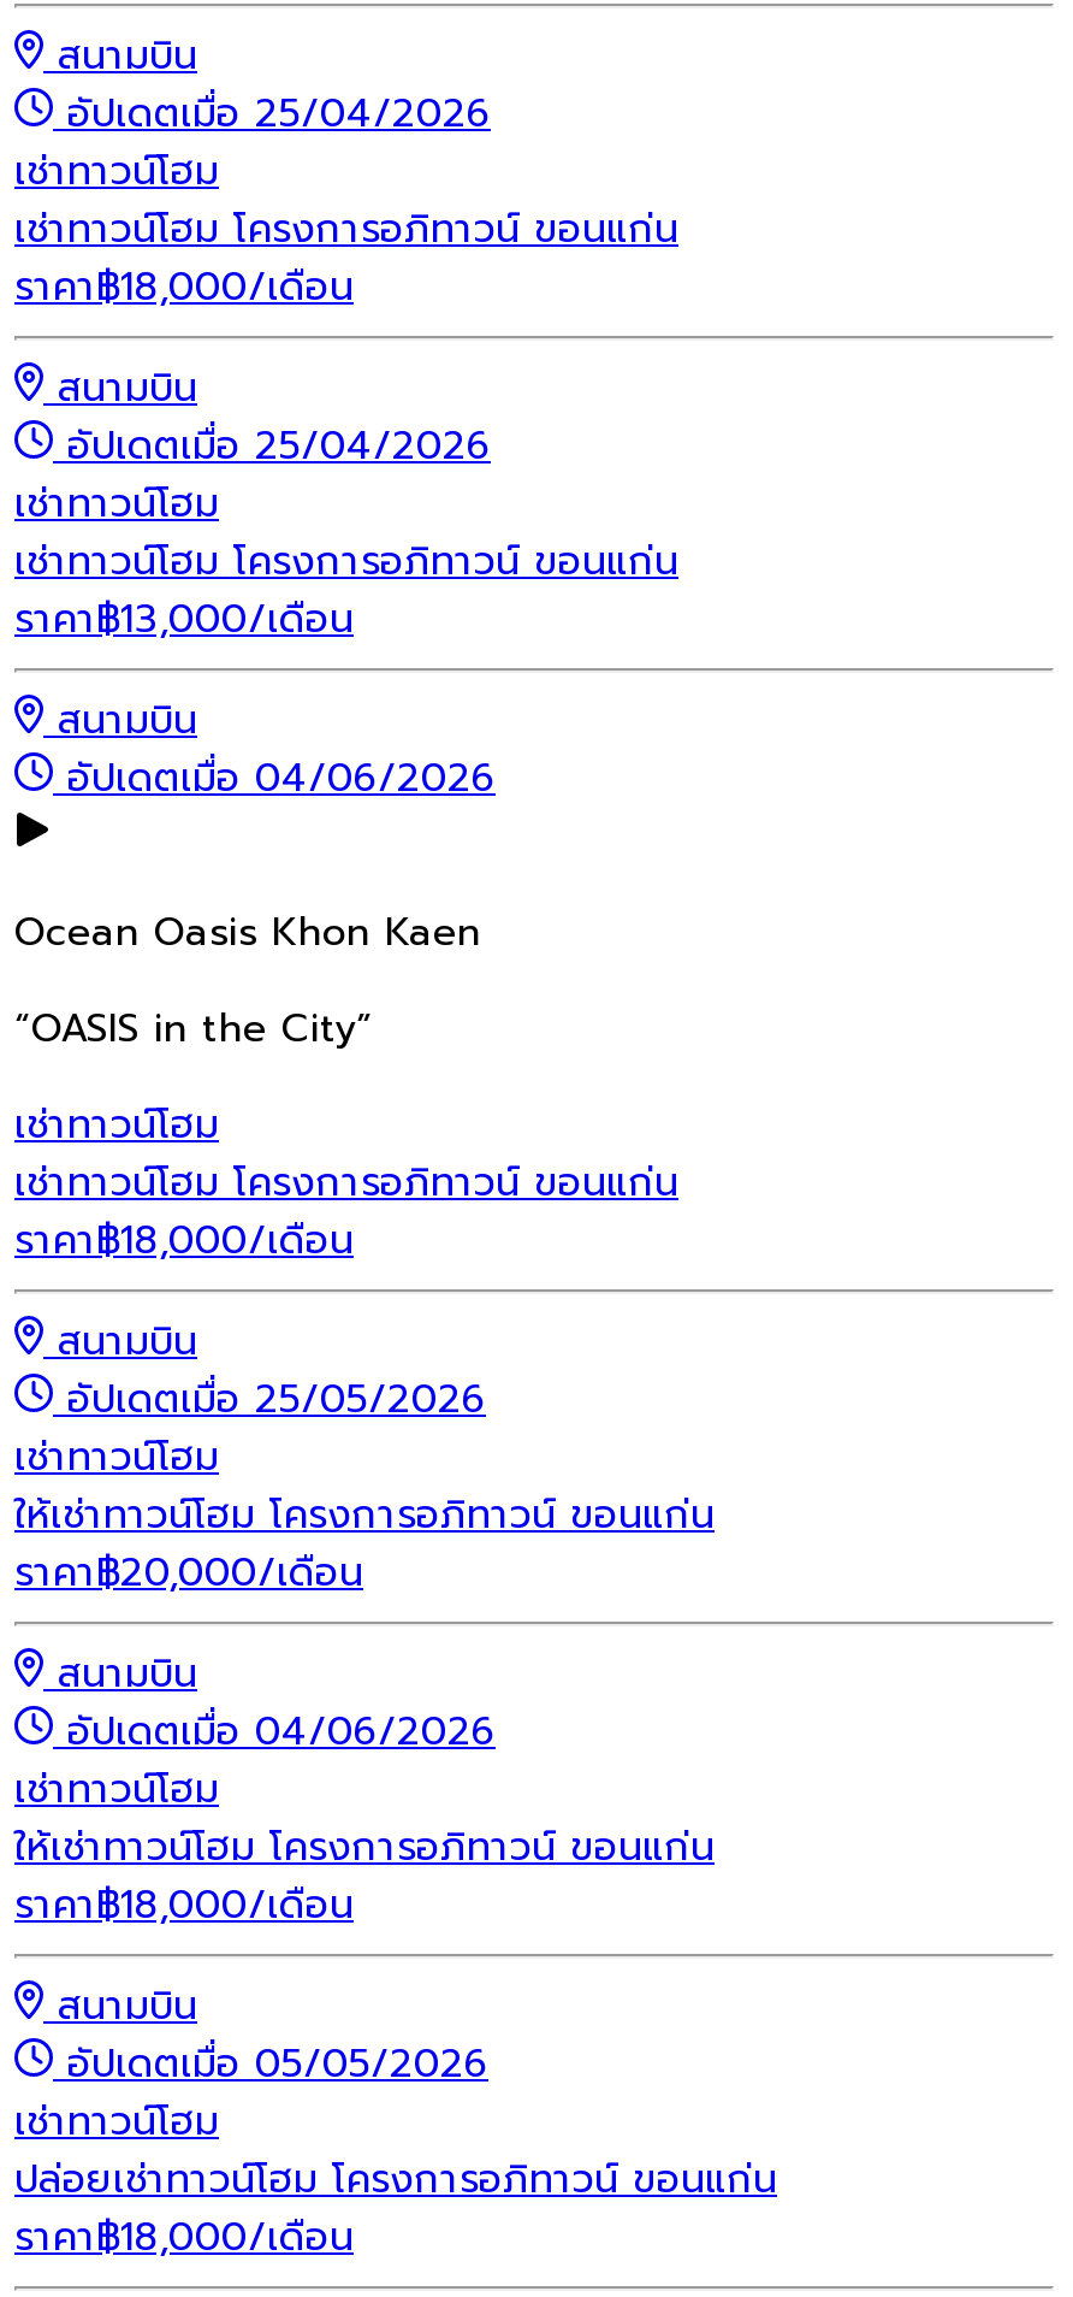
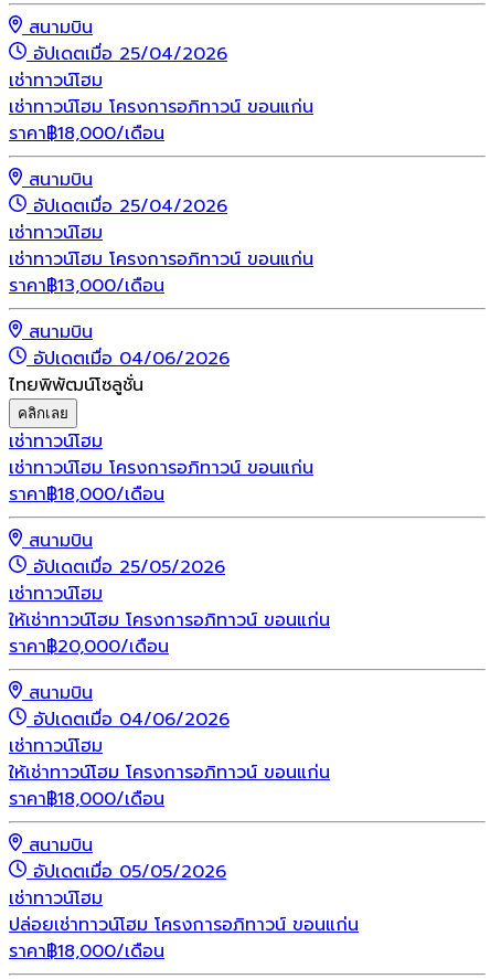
[14,903,481,1057] Ocean Oasis Khon Kaen | “OASIS in the City” -> [9,372,143,421] ไทยพิพัฒน์โซลูชั่น | คลิกเลย

